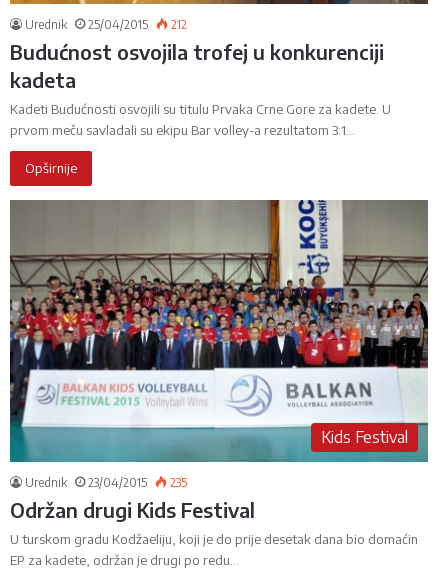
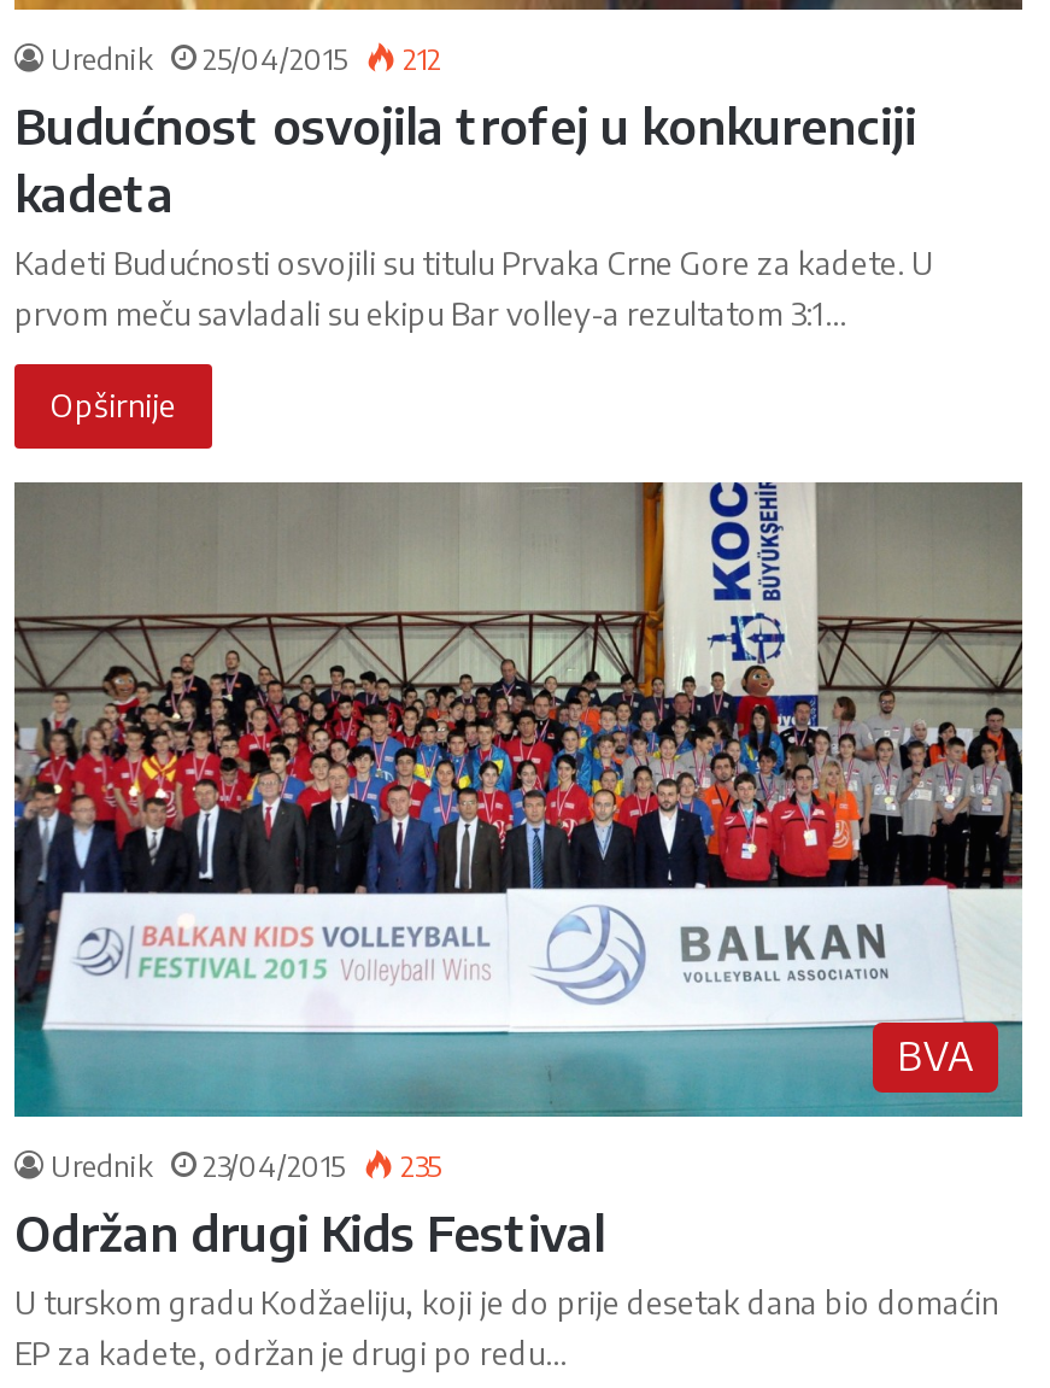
[321,427,408,447] Kids Festival -> [897,1032,974,1080] BVA

